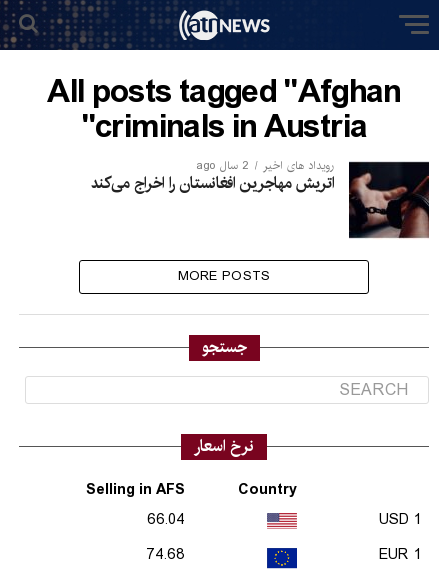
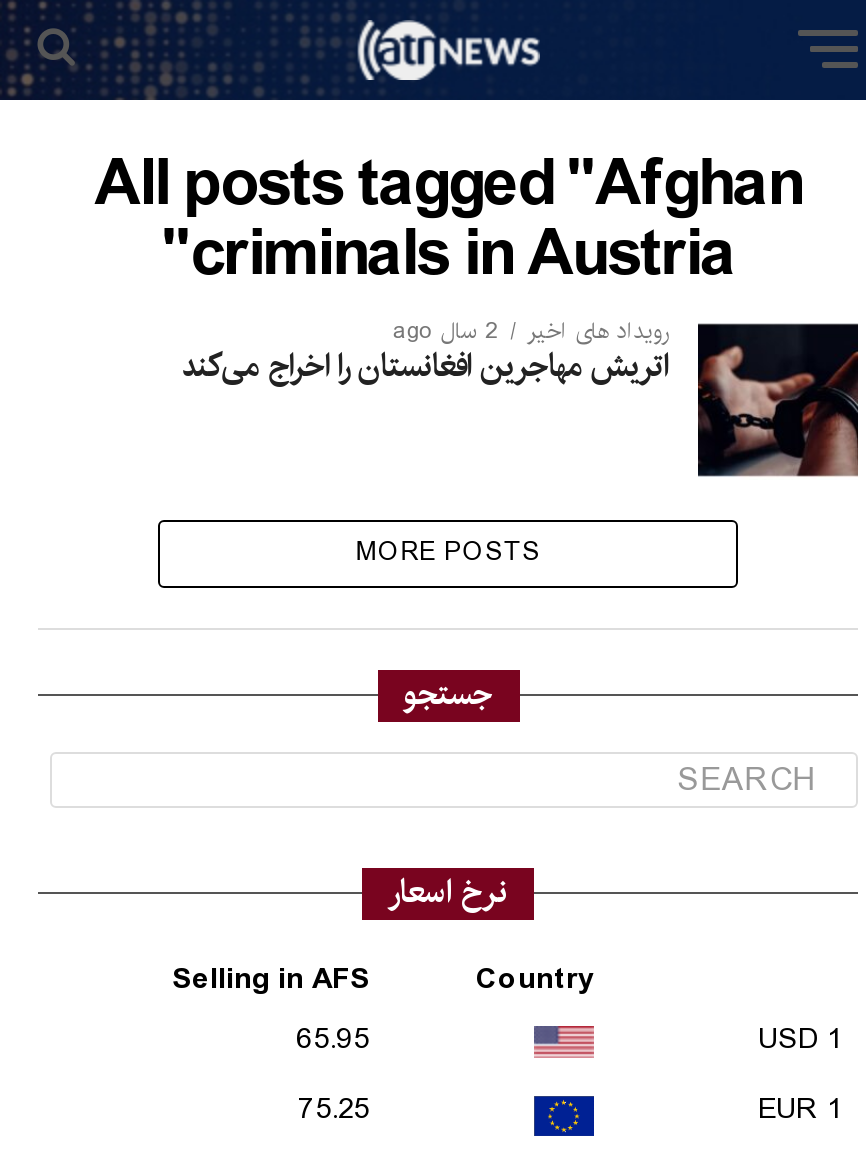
[147,508,185,532] 66.04 -> [296,1016,370,1064] 65.95
[146,543,185,567] 74.68 -> [298,1086,370,1134] 75.25

